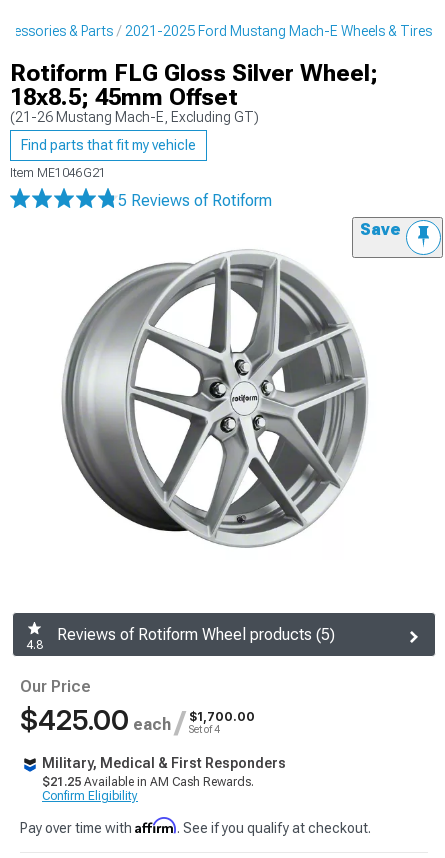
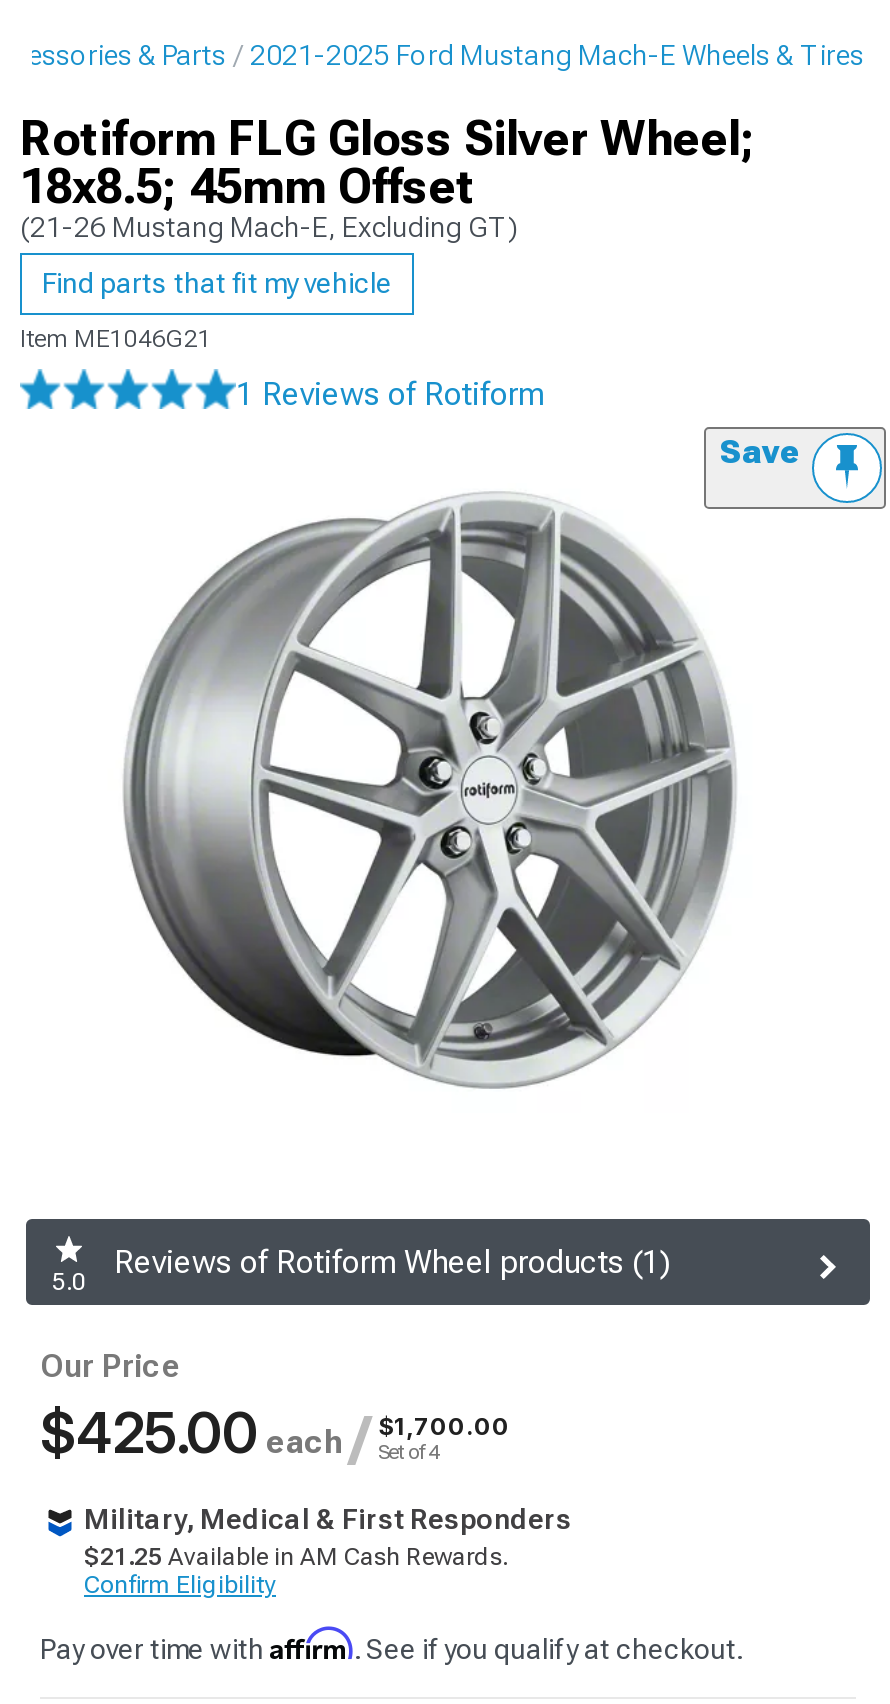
[118,191,272,210] 5 Reviews of Rotiform -> [236,375,544,413] 1 Reviews of Rotiform
[57,625,335,644] Reviews of Rotiform Wheel products (5) -> [114,1243,670,1281] Reviews of Rotiform Wheel products (1)
[26,638,43,652] 4.8 -> [52,1269,86,1297] 5.0

